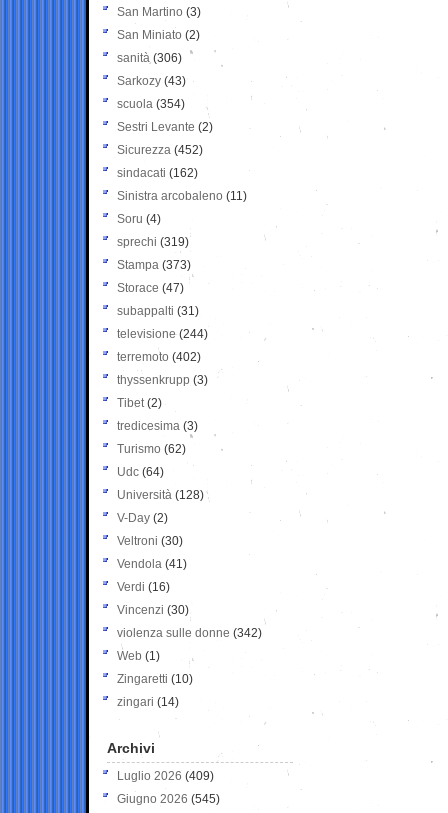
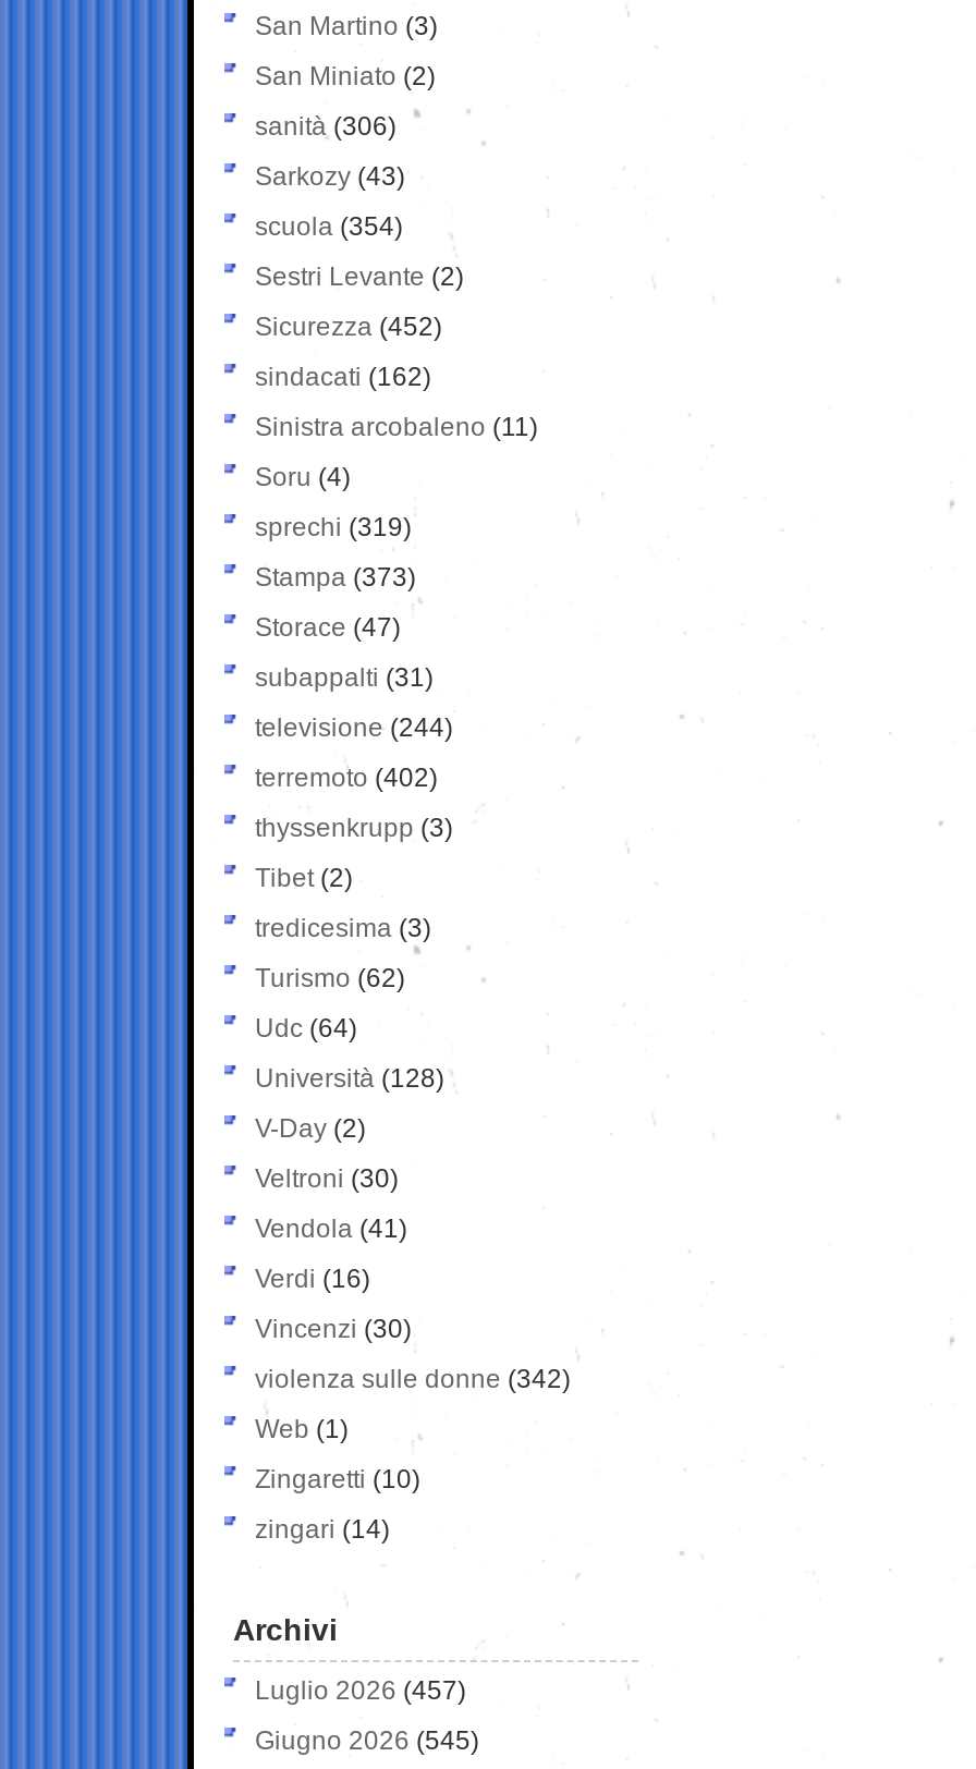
[117,769,214,783] Luglio 2026 (409) -> [255,1675,466,1706] Luglio 2026 (457)

